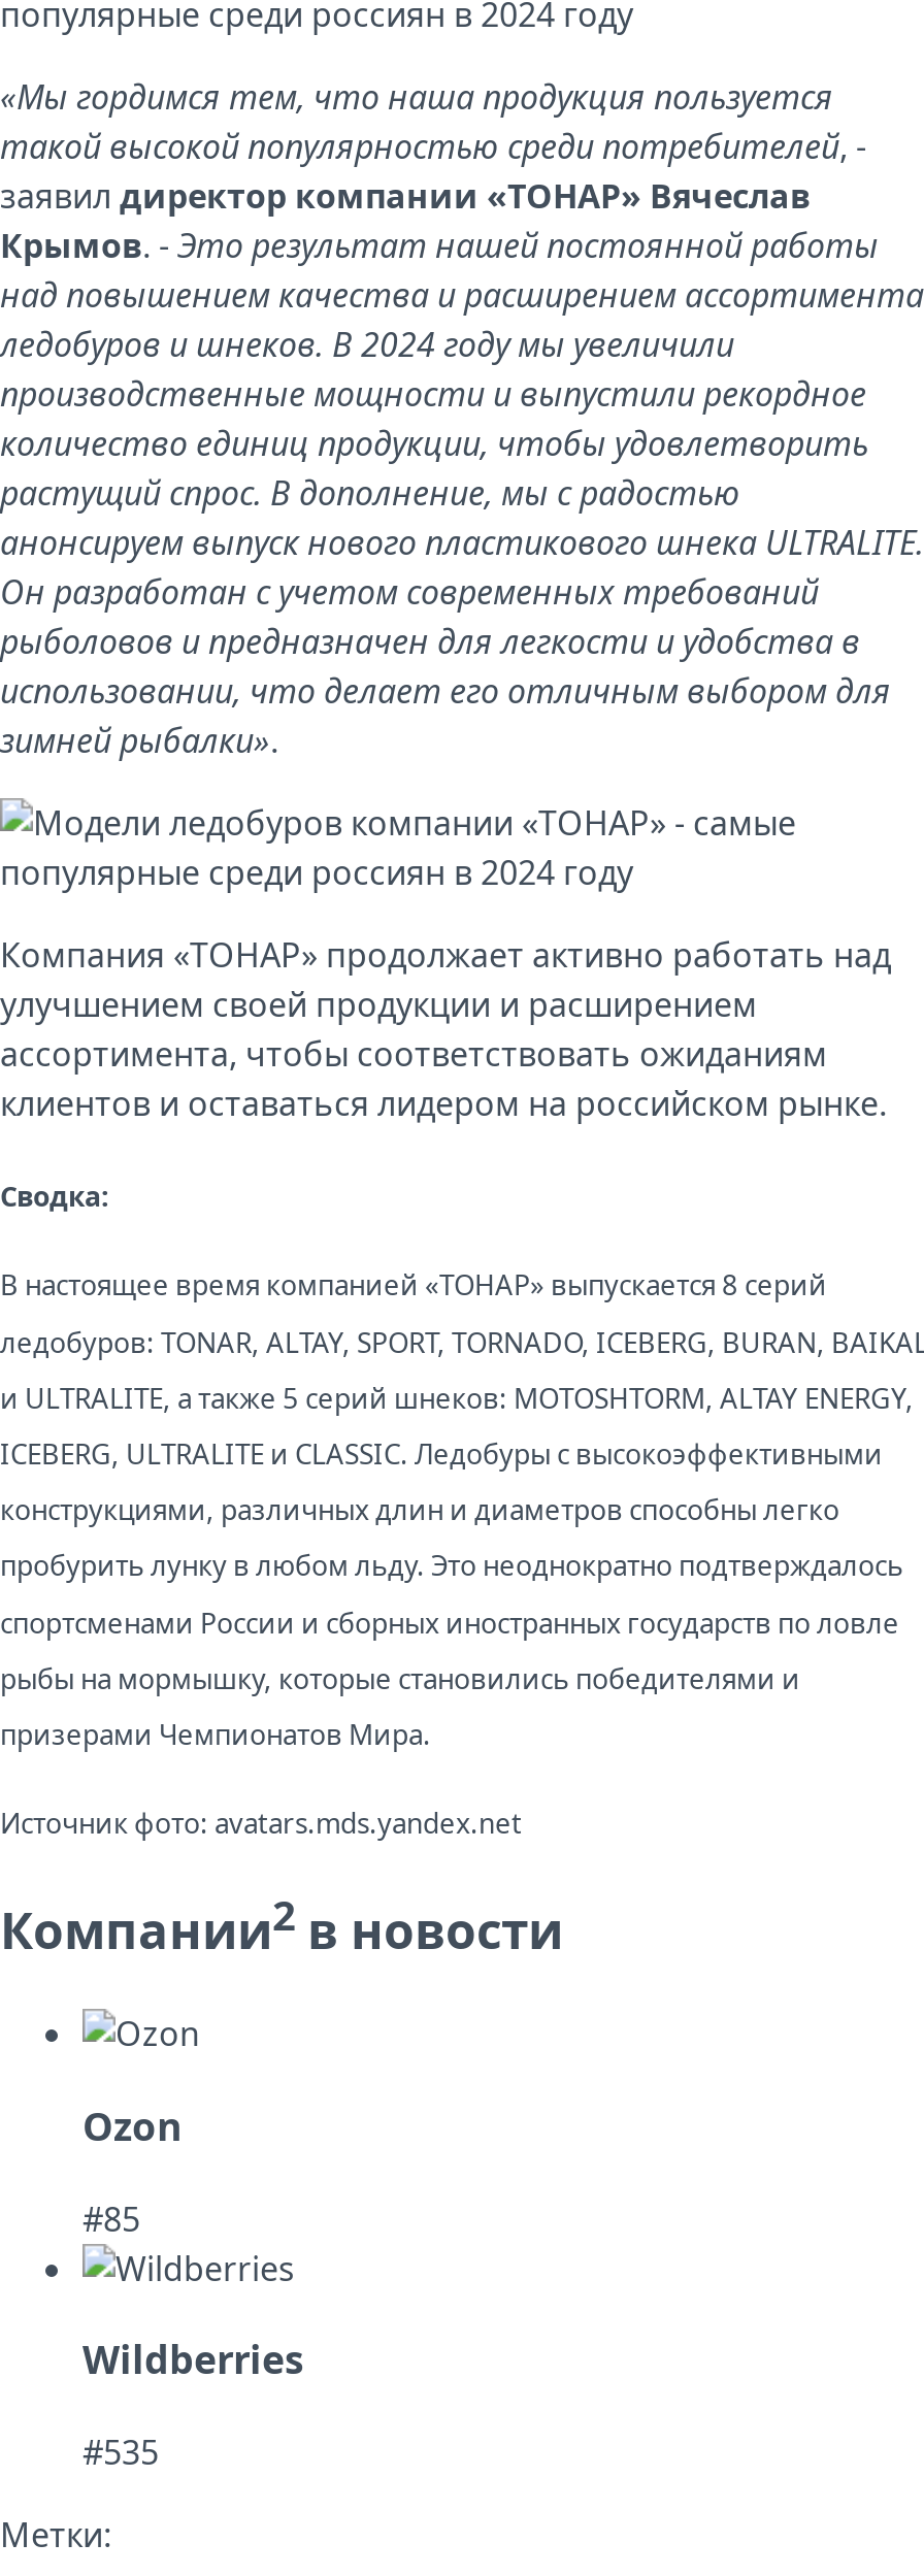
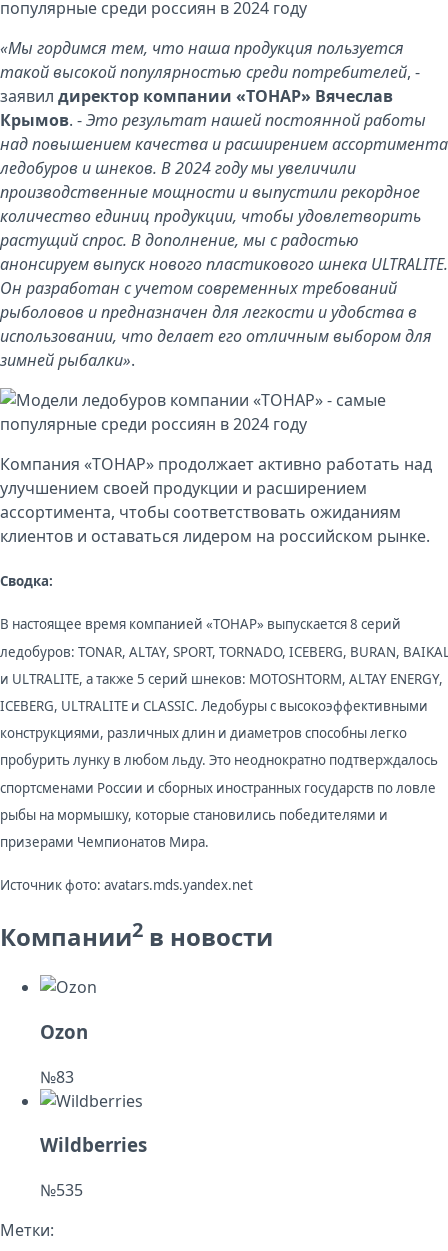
[82,2195,140,2241] #85 -> [40,1065,74,1087] №83
[82,2430,159,2475] #535 -> [40,1179,83,1201] №535

